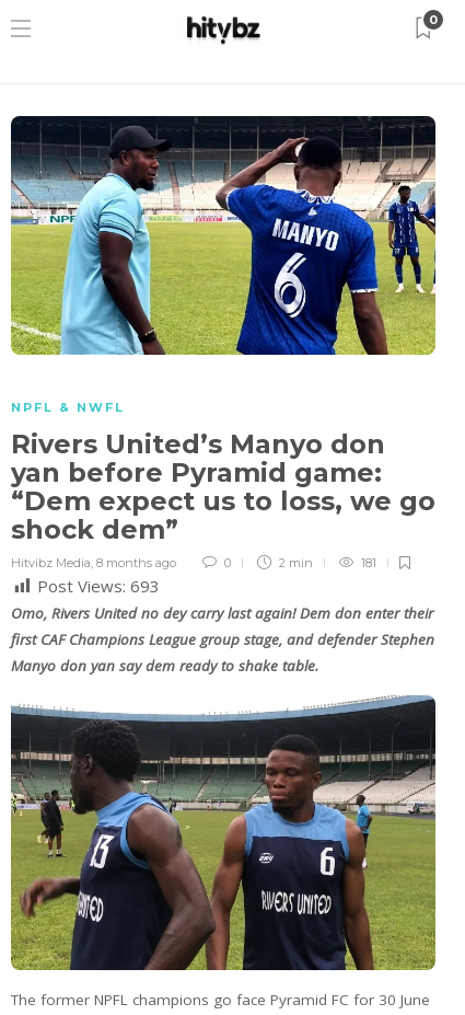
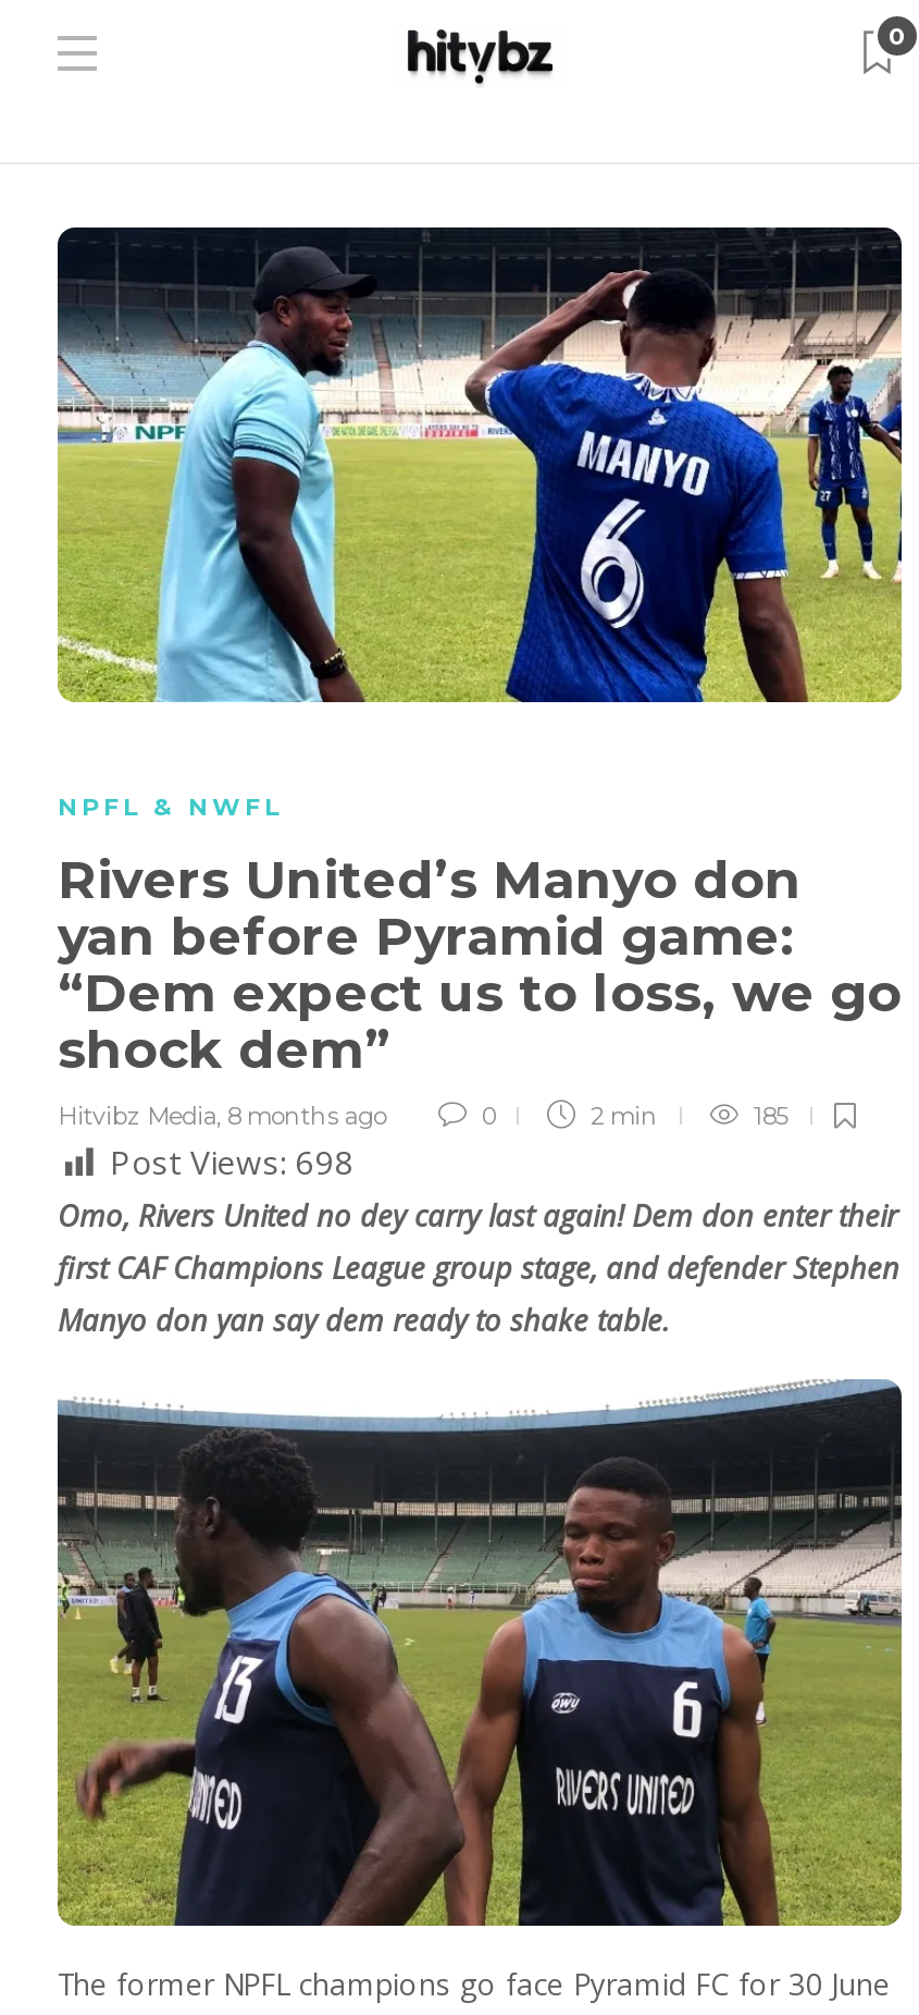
[358,555,376,570] 181 -> [747,1101,788,1131] 185
[37,575,160,597] Post Views: 693 -> [110,1140,353,1183] Post Views: 698

